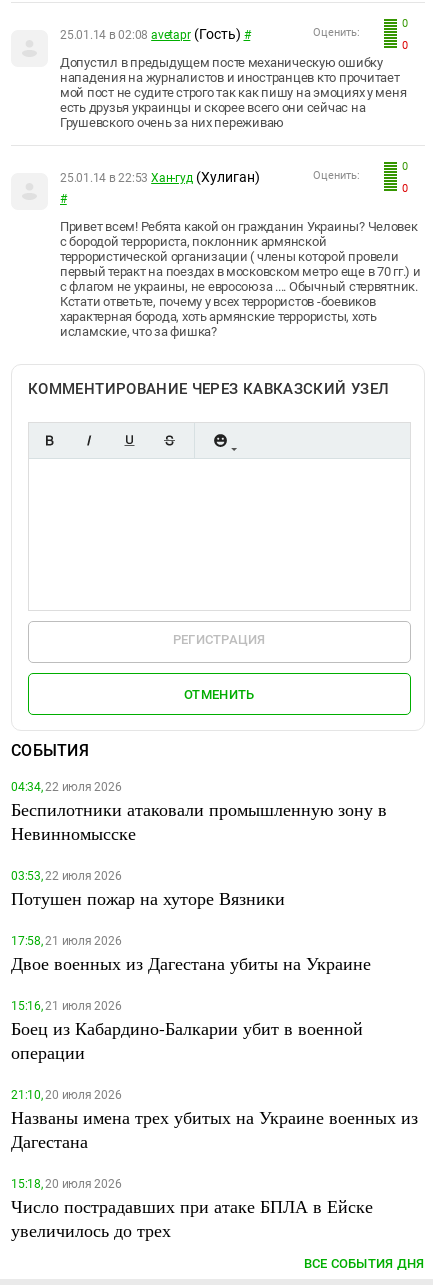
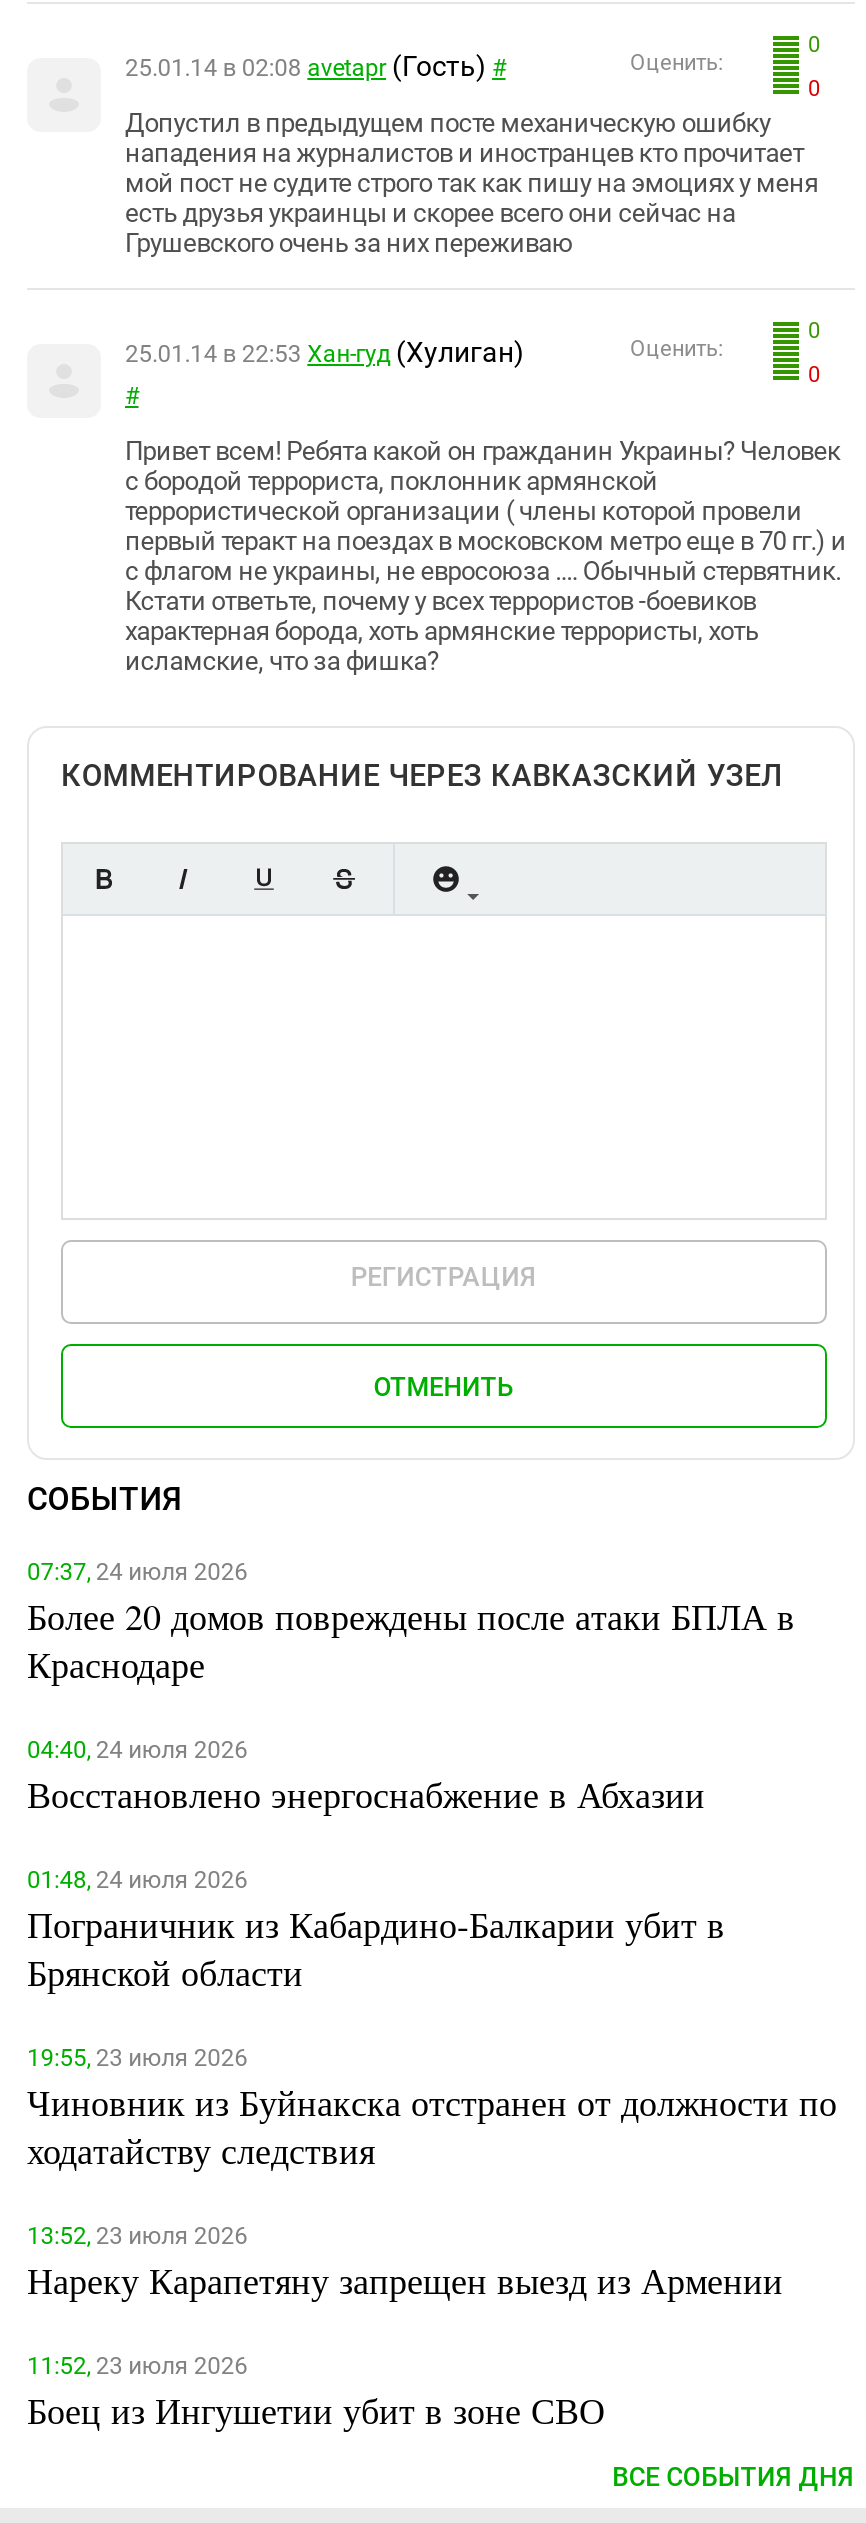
[11,780,387,845] 04:34, 22 июля 2026 | Беспилотники атаковали промышленную зону в | Невинномысске -> [27,1558,795,1688] 07:37, 24 июля 2026 | Более 20 домов повреждены после атаки БПЛА в | Краснодаре
[11,869,285,910] 03:53, 22 июля 2026 | Потушен пожар на хуторе Вязники -> [27,1736,705,1818] 04:40, 24 июля 2026 | Восстановлено энергоснабжение в Абхазии
[11,934,371,975] 17:58, 21 июля 2026 | Двое военных из Дагестана убиты на Украине -> [27,1866,725,1996] 01:48, 24 июля 2026 | Пограничник из Кабардино-Балкарии убит в | Брянской области
[11,999,363,1064] 15:16, 21 июля 2026 | Боец из Кабардино-Балкарии убит в военной | операции -> [27,2044,837,2174] 19:55, 23 июля 2026 | Чиновник из Буйнакска отстранен от должности по | ходатайству следствия
[11,1088,418,1153] 21:10, 20 июля 2026 | Названы имена трех убитых на Украине военных из | Дагестана -> [27,2222,783,2304] 13:52, 23 июля 2026 | Нареку Карапетяну запрещен выезд из Армении
[11,1177,373,1242] 15:18, 20 июля 2026 | Число пострадавших при атаке БПЛА в Ейске | увеличилось до трех -> [27,2352,605,2434] 11:52, 23 июля 2026 | Боец из Ингушетии убит в зоне СВО

